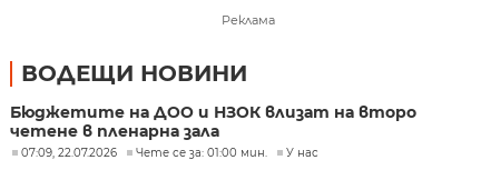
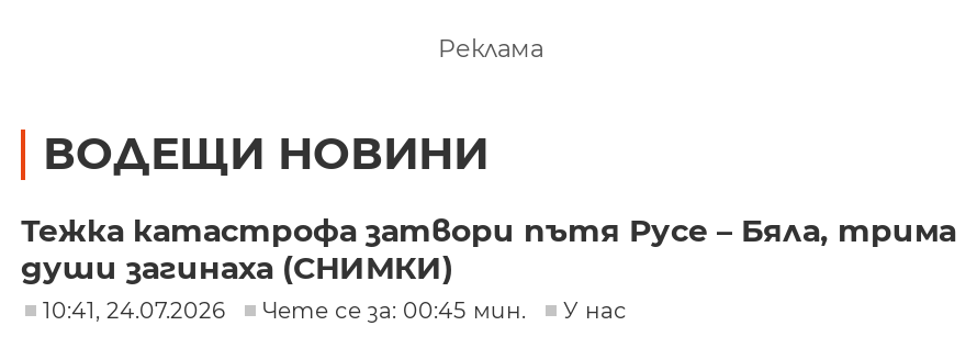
[10,102,416,160] Бюджетите на ДОО и НЗОК влизат на второ | четене в пленарна зала | 07:09, 22.07.2026 | Чете се за: 01:00 мин. -> [21,211,956,325] Тежка катастрофа затвори пътя Русе – Бяла, трима | души загинаха (СНИМКИ) | 10:41, 24.07.2026 | Чете се за: 00:45 мин.

